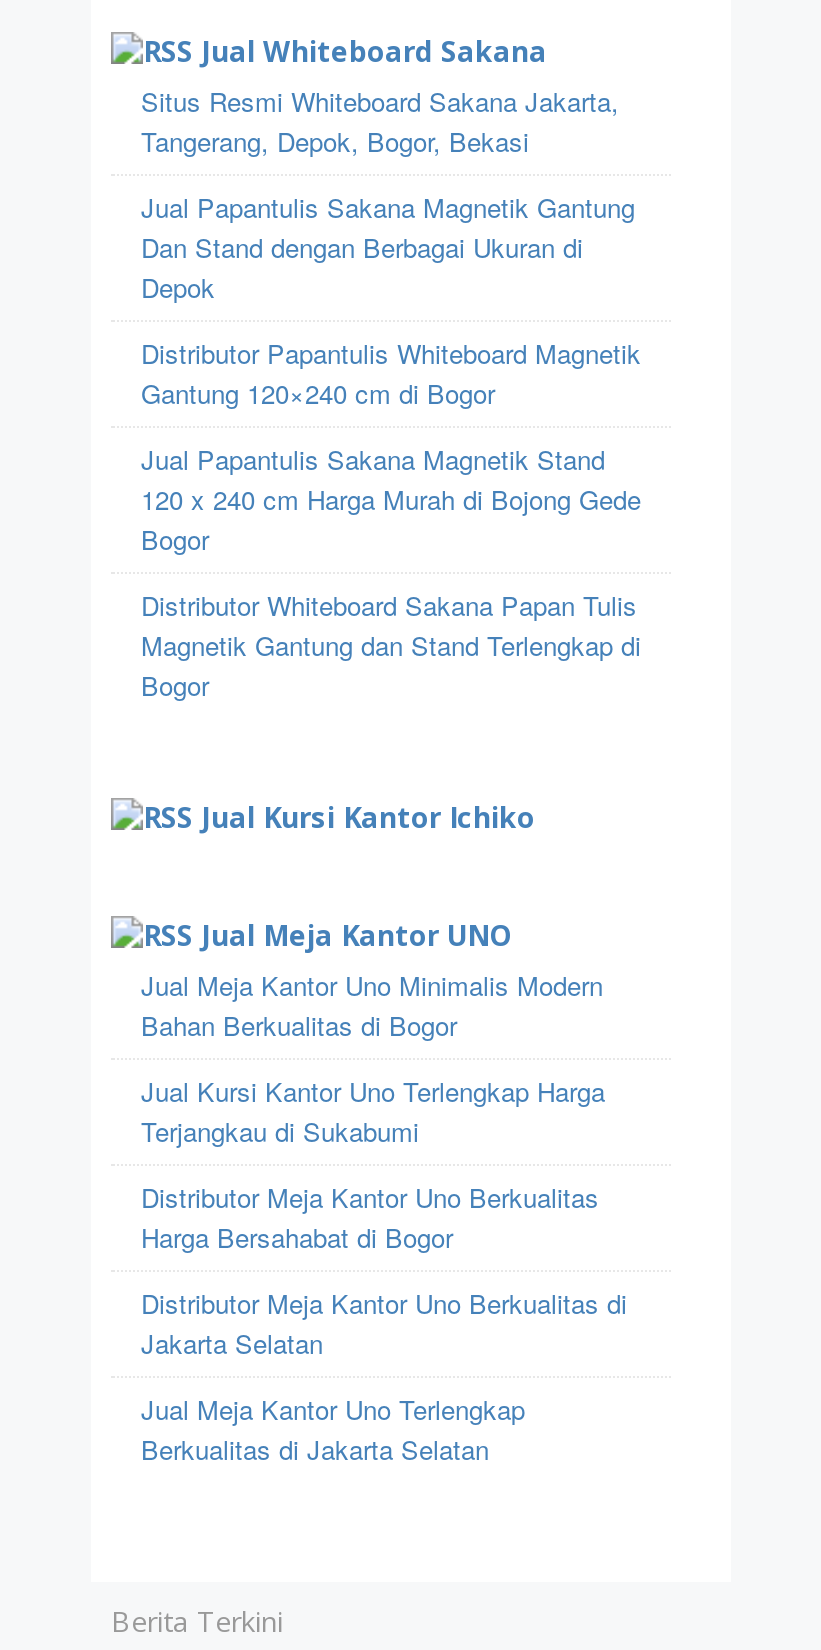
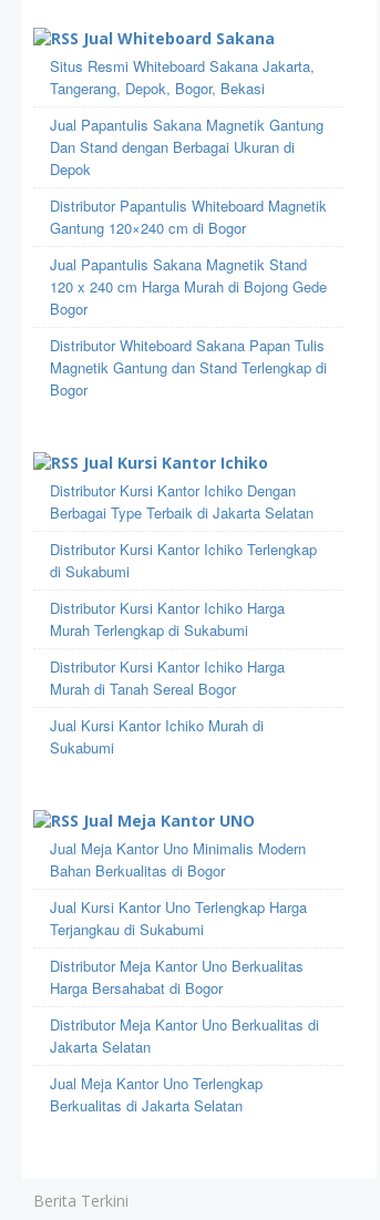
none -> [50,480,317,758] Distributor Kursi Kantor Ichiko Dengan | Berbagai Type Terbaik di Jakarta Selatan | Distributor Kursi Kantor Ichiko Terlengkap | di Sukabumi | Distributor Kursi Kantor Ichiko Harga | Murah Terlengkap di Sukabumi | Distributor Kursi Kantor Ichiko Harga | Murah di Tanah Sereal Bogor | Jual Kursi Kantor Ichiko Murah di | Sukabumi

